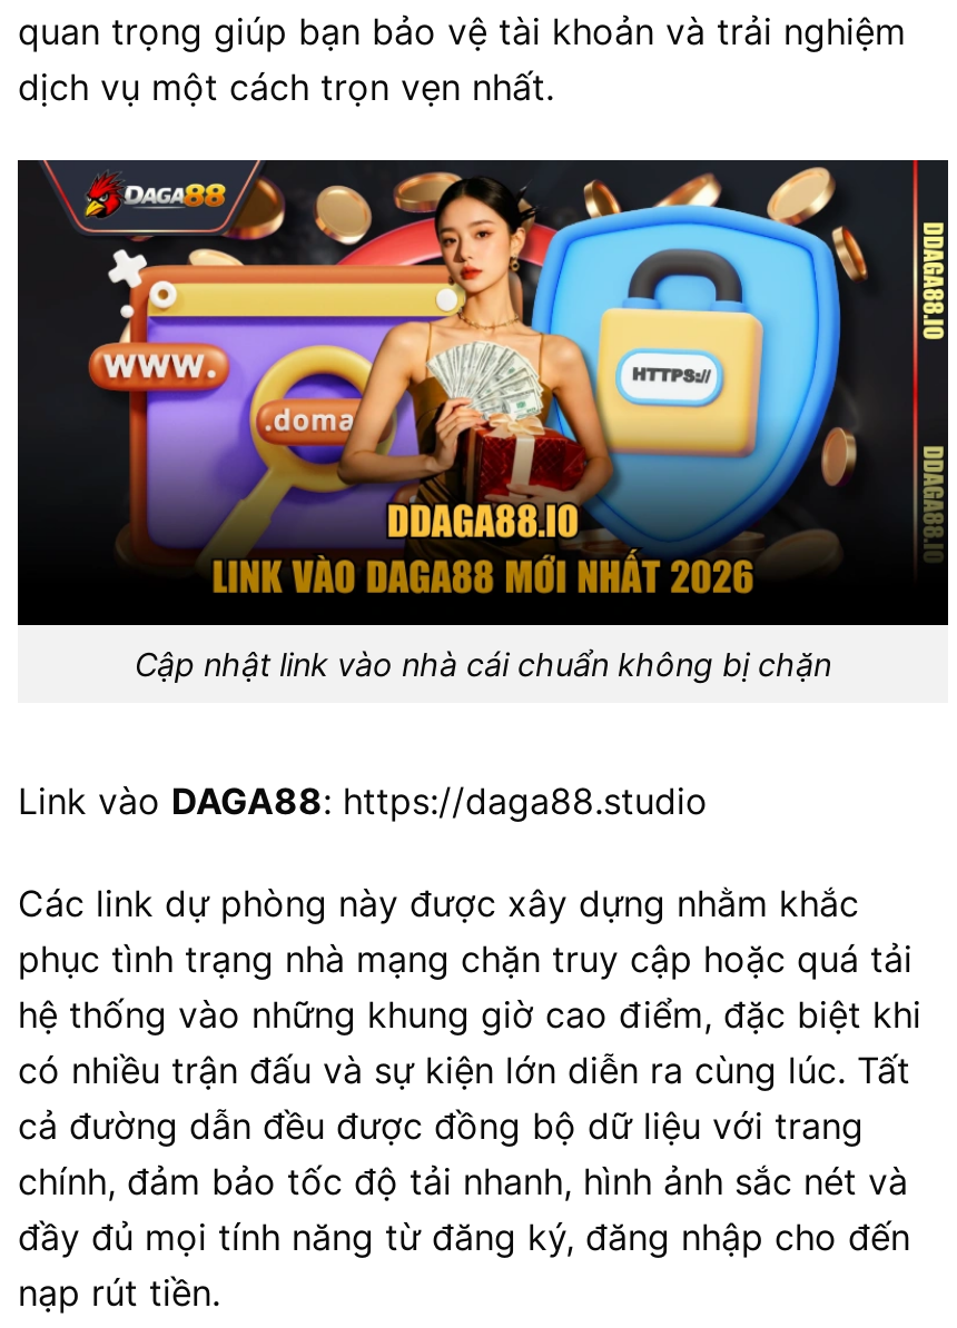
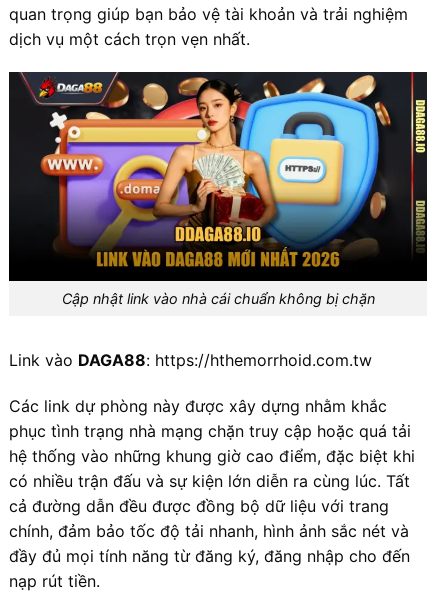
[18,778,708,823] Link vào DAGA88: https://daga88.studio -> [9,350,372,370] Link vào DAGA88: https://hthemorrhoid.com.tw

